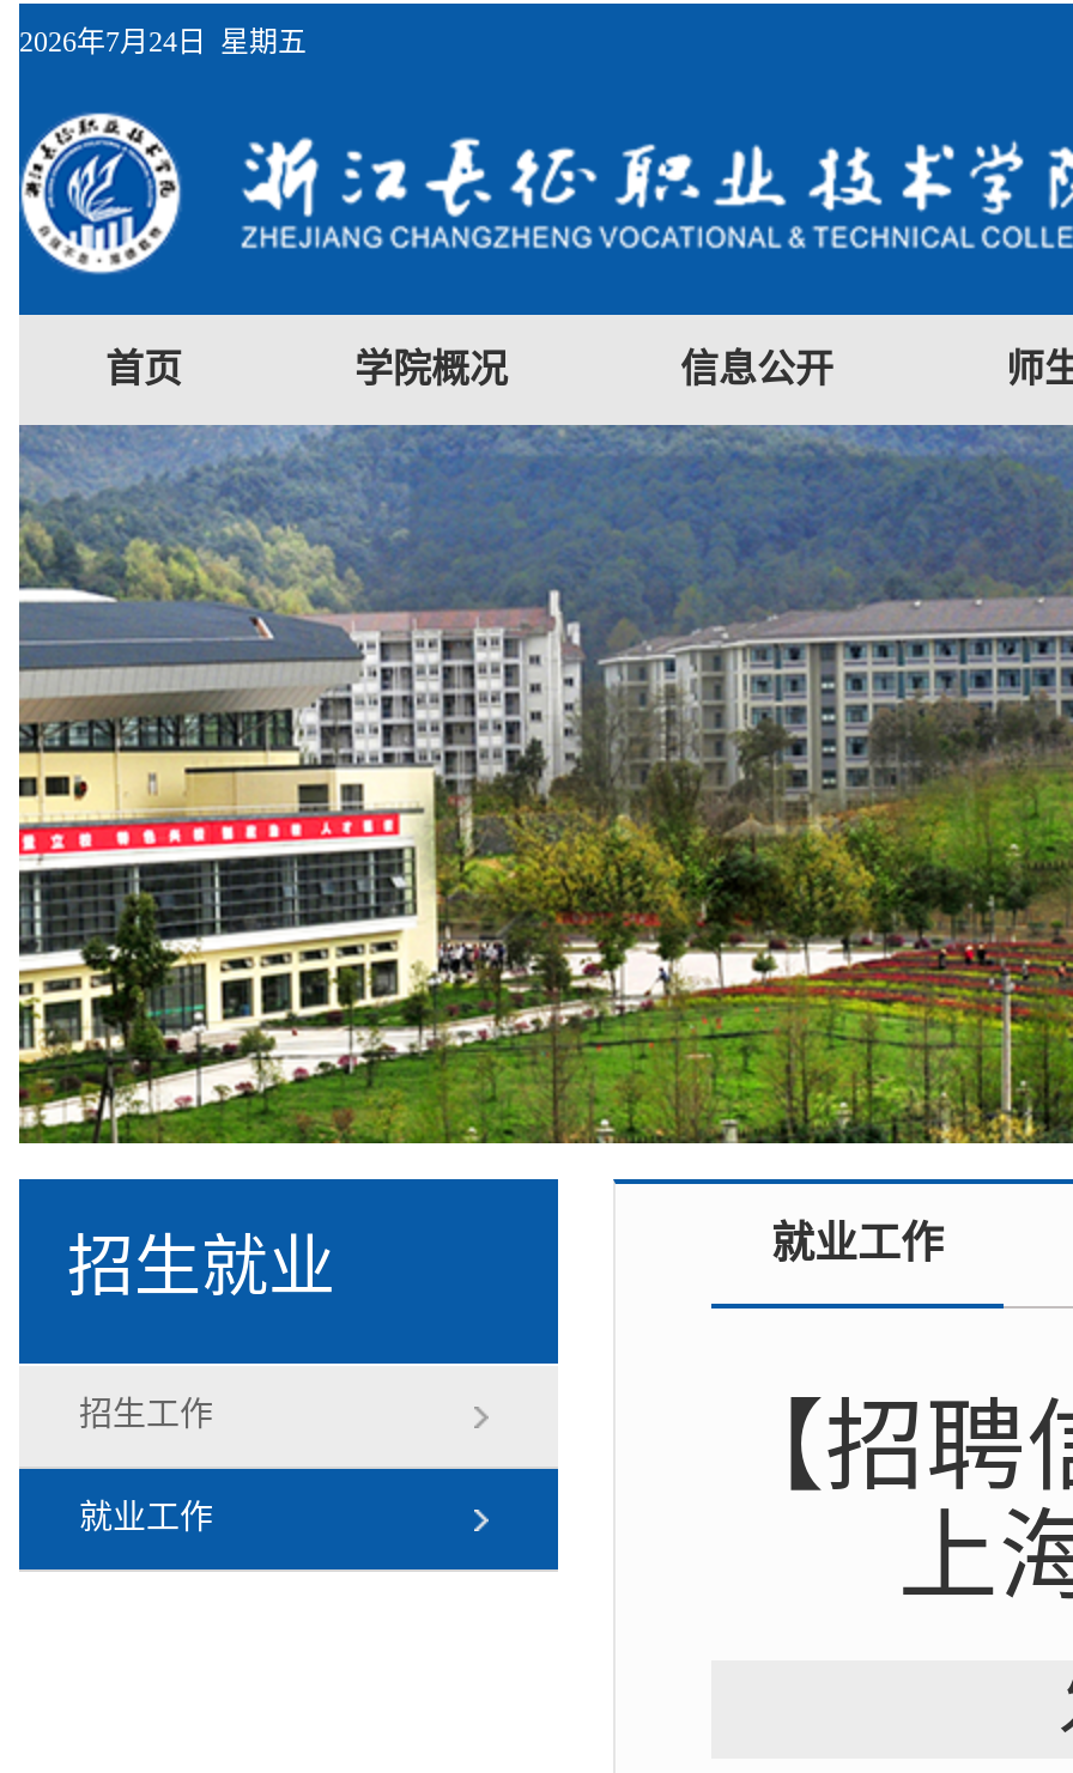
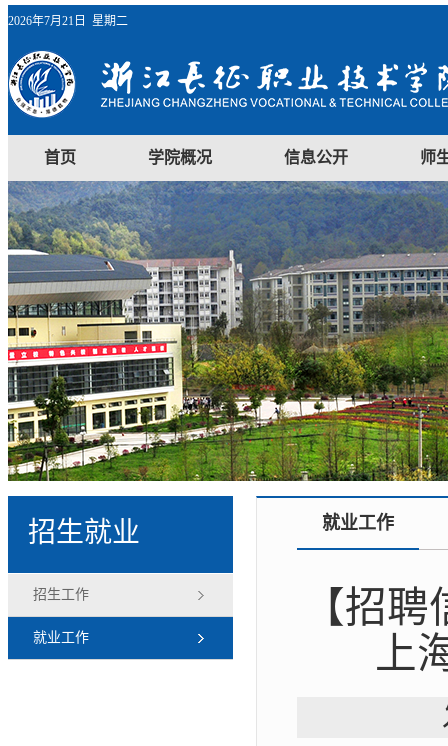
[19,25,307,59] 2026年7月24日 星期五 -> [8,14,128,28] 2026年7月21日 星期二

